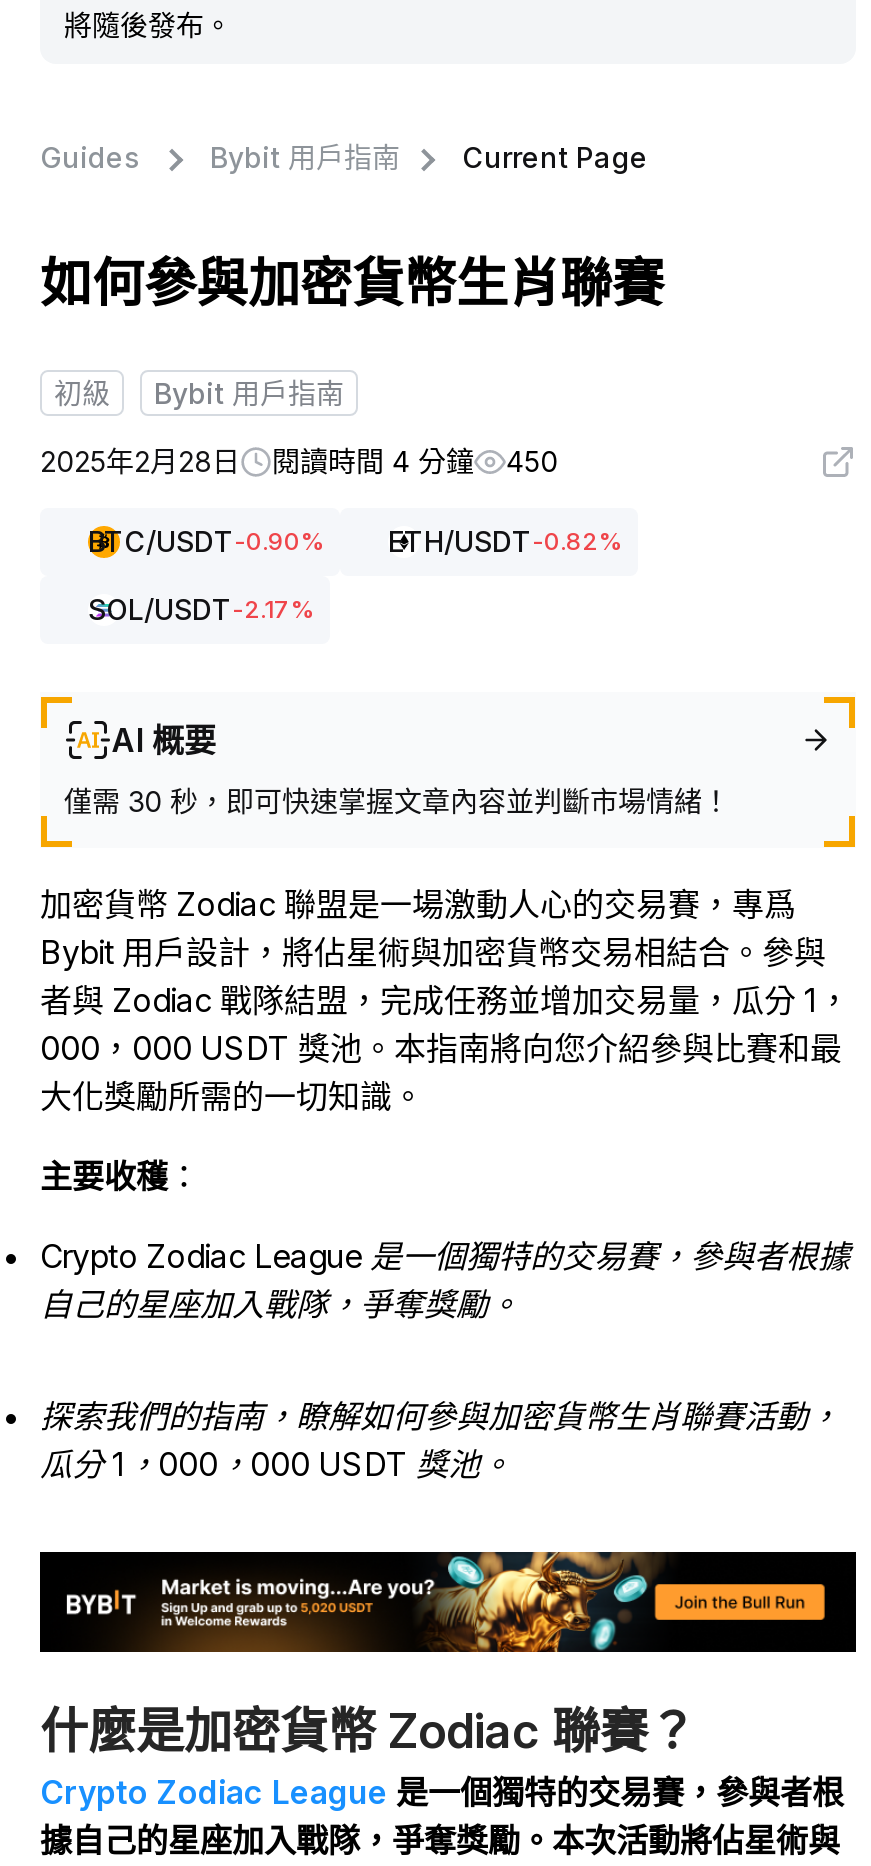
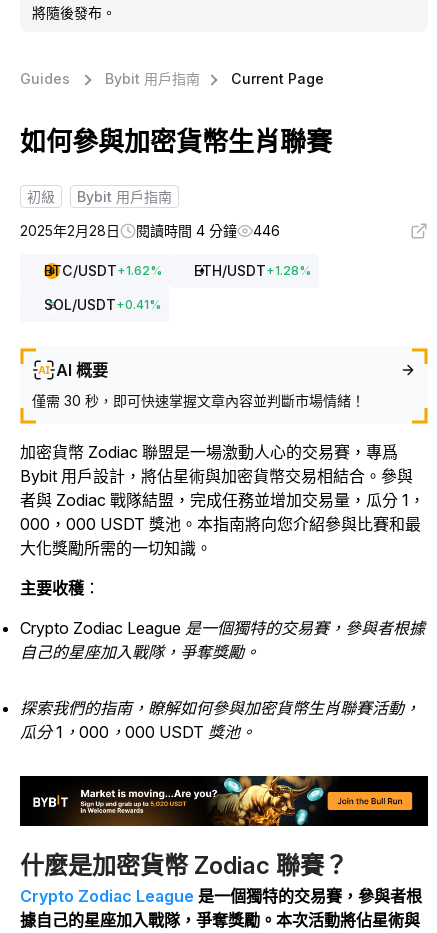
[40,444,558,478] 2025年2月28日 閱讀時間 4 分鐘 450 -> [20,222,280,239] 2025年2月28日 閱讀時間 4 分鐘 446
[88,524,622,558] BTC/USDT-0.90% | ETH/USDT-0.82% -> [44,262,311,279] BTC/USDT + 1.62% | ETH/USDT + 1.28%
[88,592,314,626] SOL/USDT-2.17% -> [44,296,161,313] SOL/USDT + 0.41%

